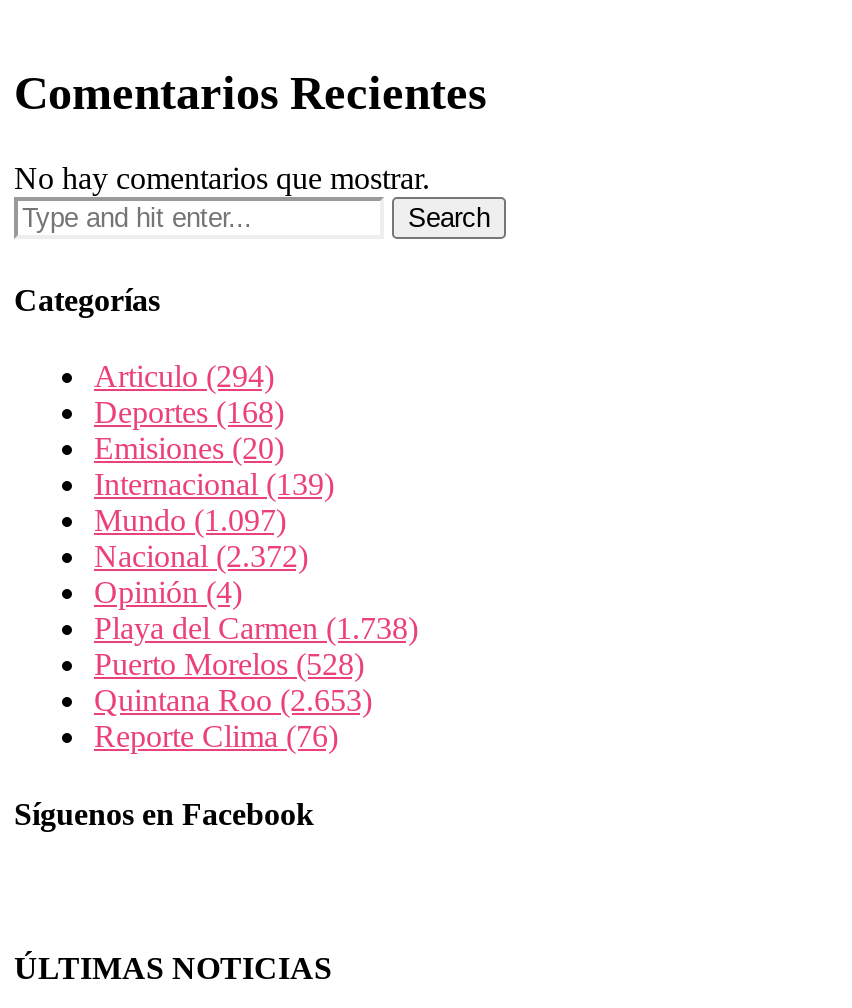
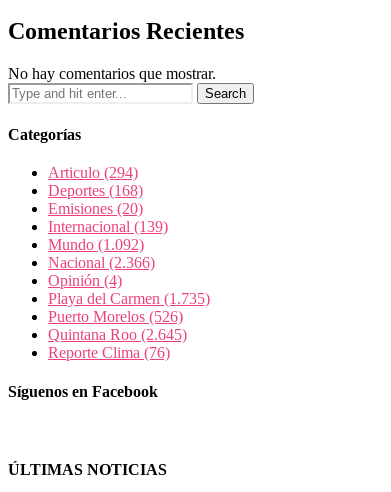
[94,502,286,536] Mundo (1.097) -> [48,235,144,252] Mundo (1.092)
[94,538,308,572] Nacional (2.372) -> [48,253,155,270] Nacional (2.366)
[94,610,418,644] Playa del Carmen (1.738) -> [48,289,210,306] Playa del Carmen (1.735)
[94,646,364,680] Puerto Morelos (528) -> [48,307,183,324] Puerto Morelos (526)
[94,682,372,716] Quintana Roo (2.653) -> [48,325,187,342] Quintana Roo (2.645)

